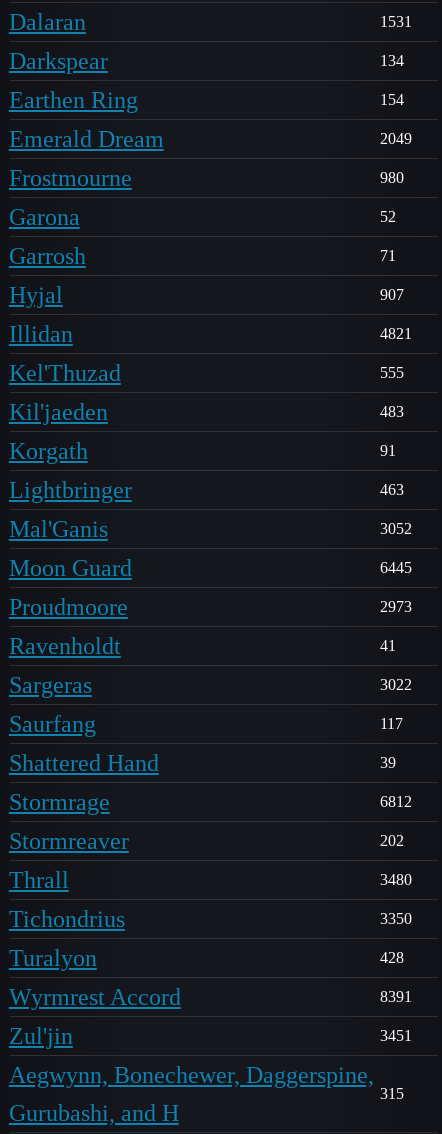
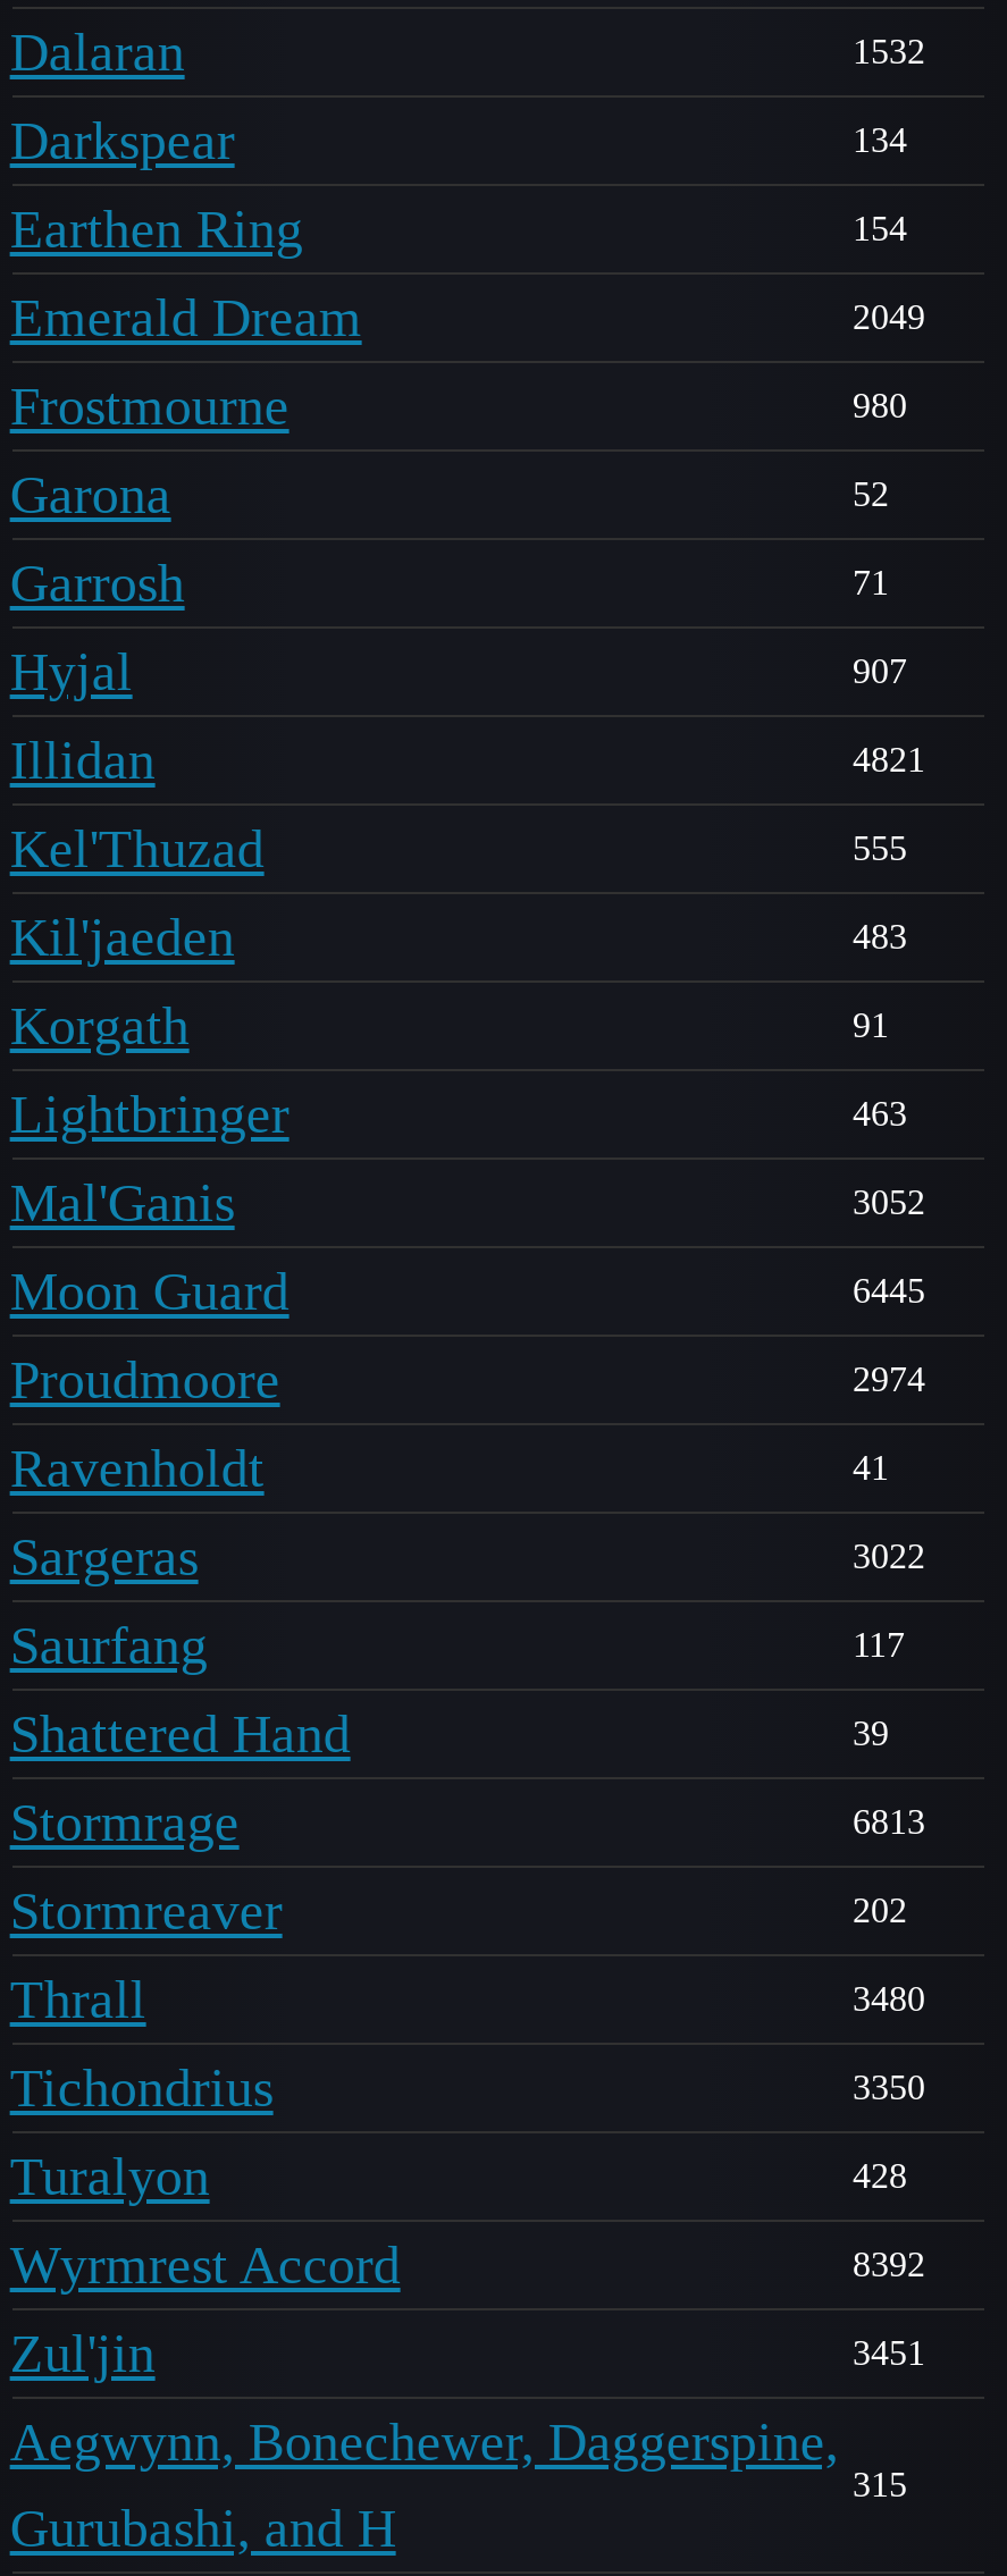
[380,13,412,30] 1531 -> [853,32,925,70] 1532
[380,598,412,615] 2973 -> [853,1359,925,1398] 2974
[380,793,412,810] 6812 -> [853,1802,925,1841] 6813
[380,988,412,1005] 8391 -> [853,2245,925,2283] 8392

